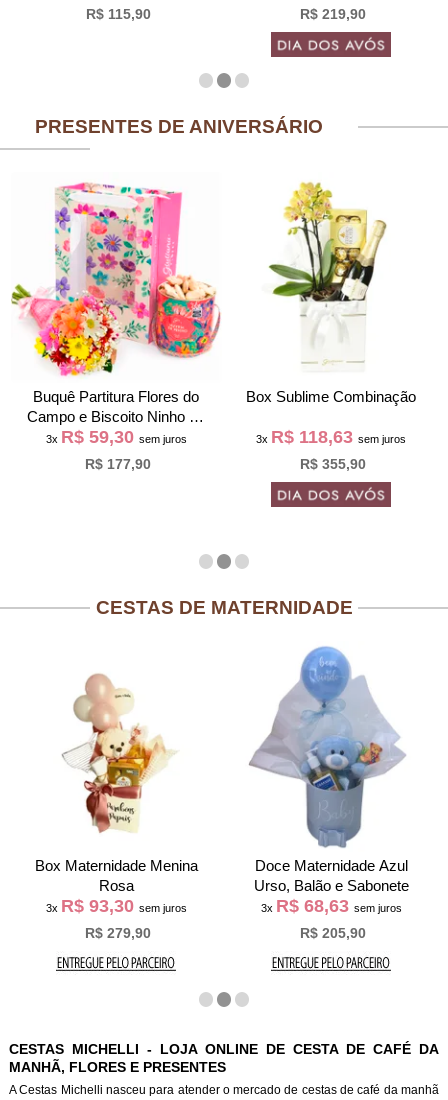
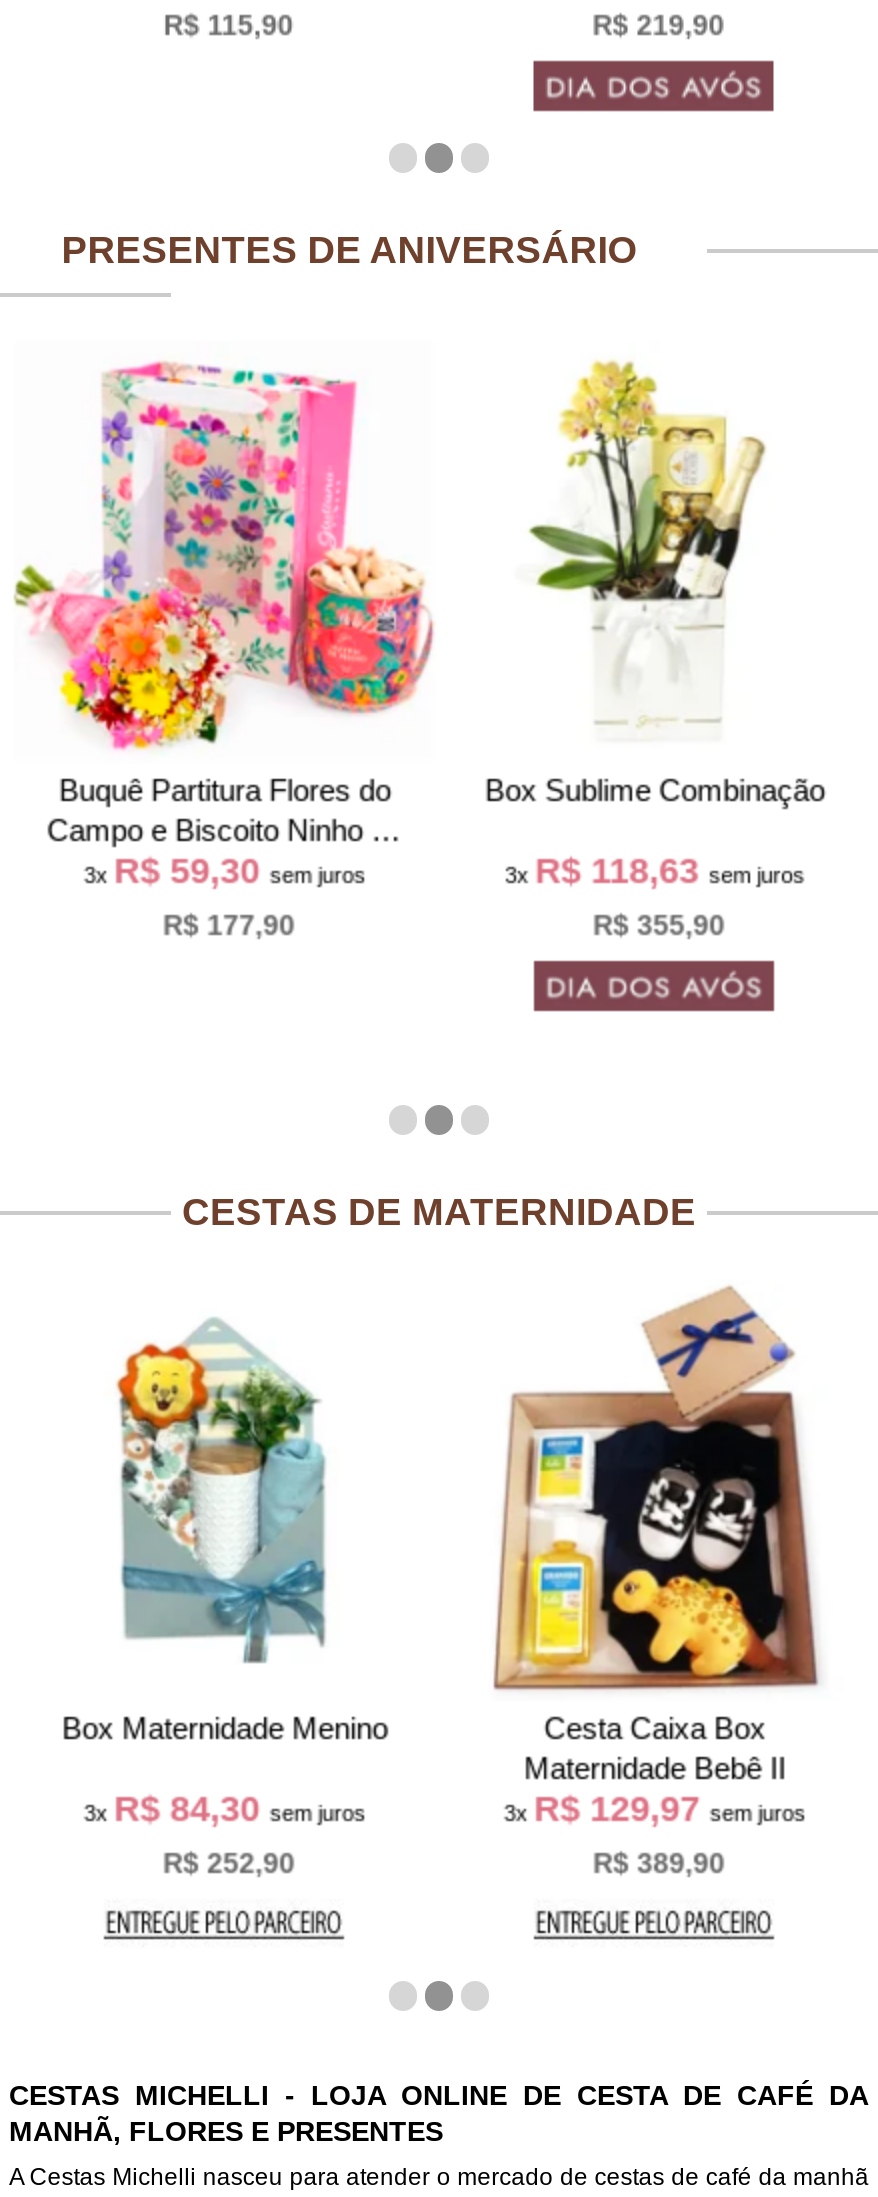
[248,645,414,941] [image] | Doce Maternidade Azul | Urso, Balão e Sabonete | 3x R$ 68,63 sem juros | R$ 205,90 -> [491,1285,821,1879] [image] | Cesta Caixa Box | Maternidade Bebê II | 3x R$ 129,97 sem juros | R$ 389,90
[35,661,198,941] [image] | Box Maternidade Menina | Rosa | 3x R$ 93,30 sem juros | R$ 279,90 -> [61,1317,387,1879] [image] | Box Maternidade Menino | 3x R$ 84,30 sem juros | R$ 252,90

